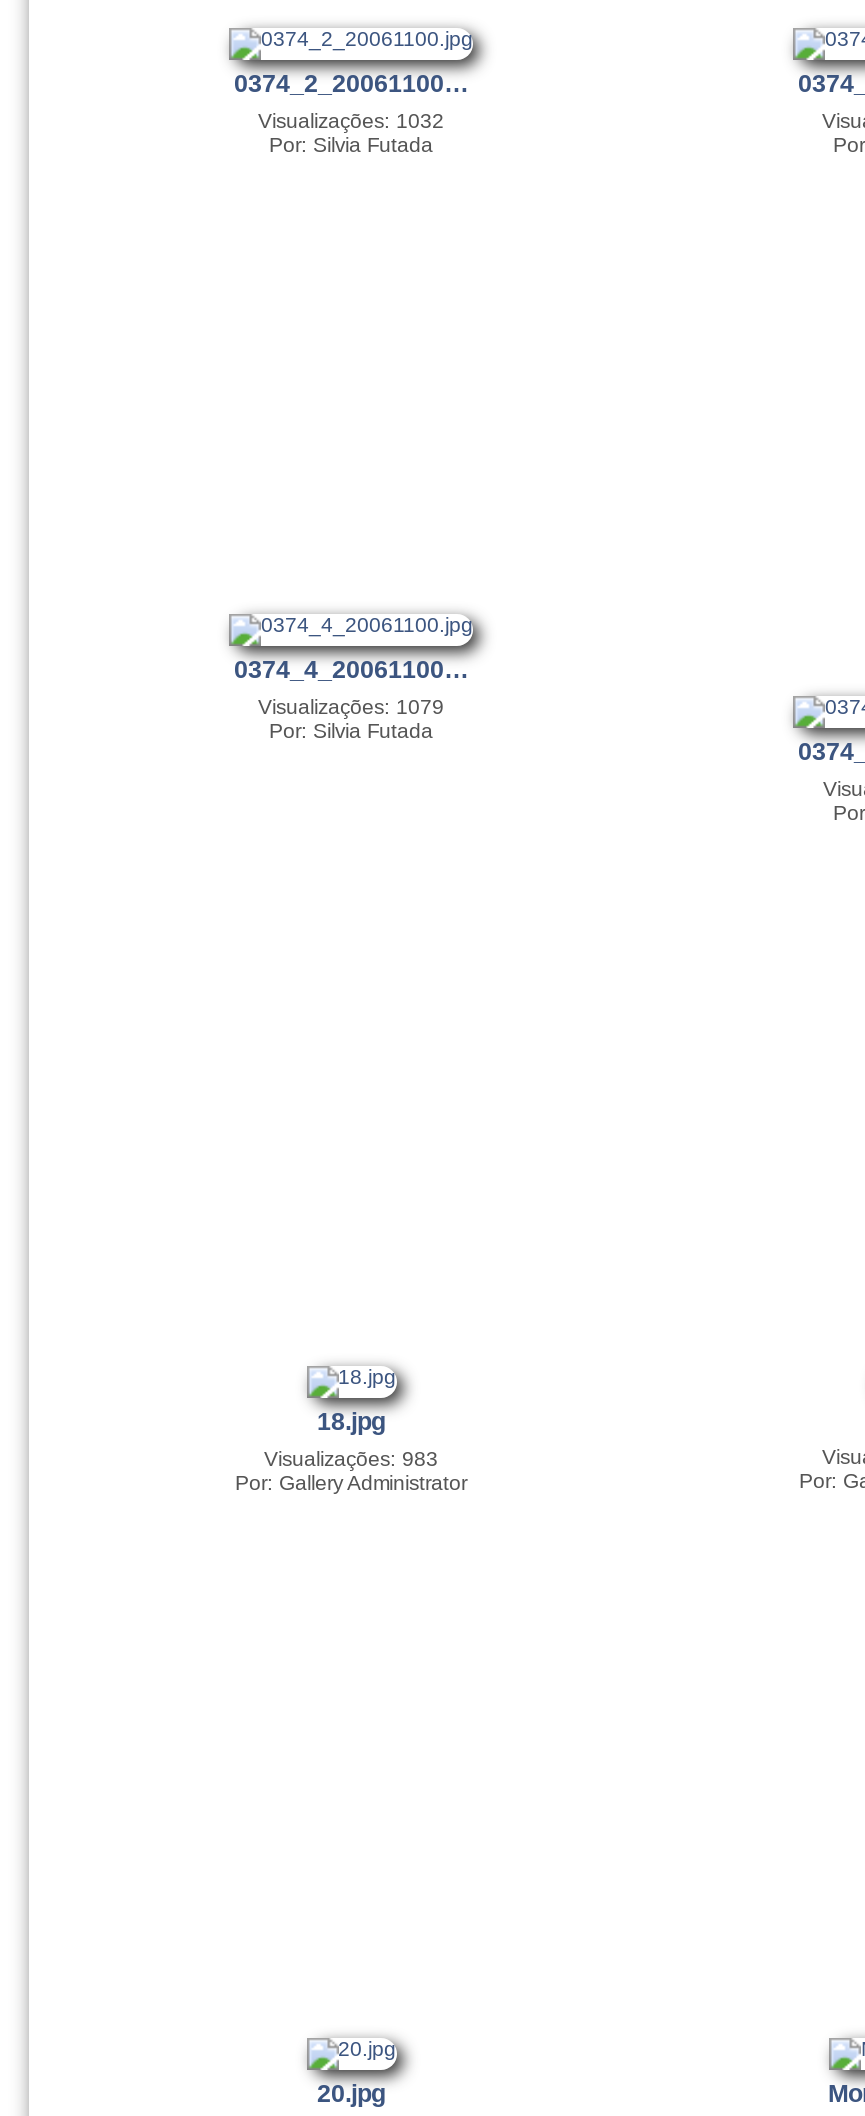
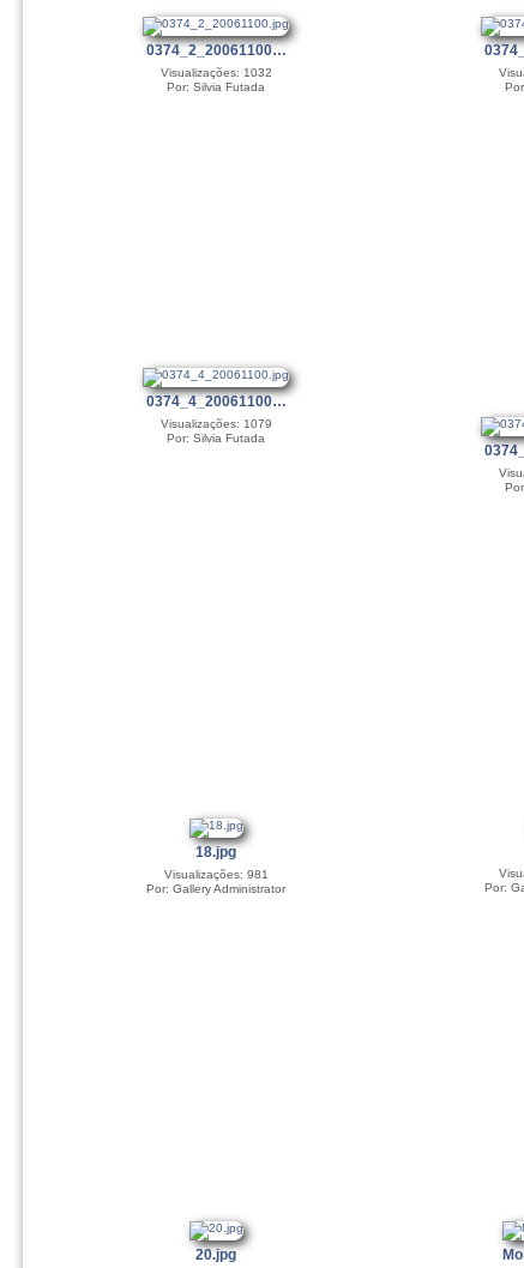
[264,1448,438,1470] Visualizações: 983 -> [164,867,268,881] Visualizações: 981

